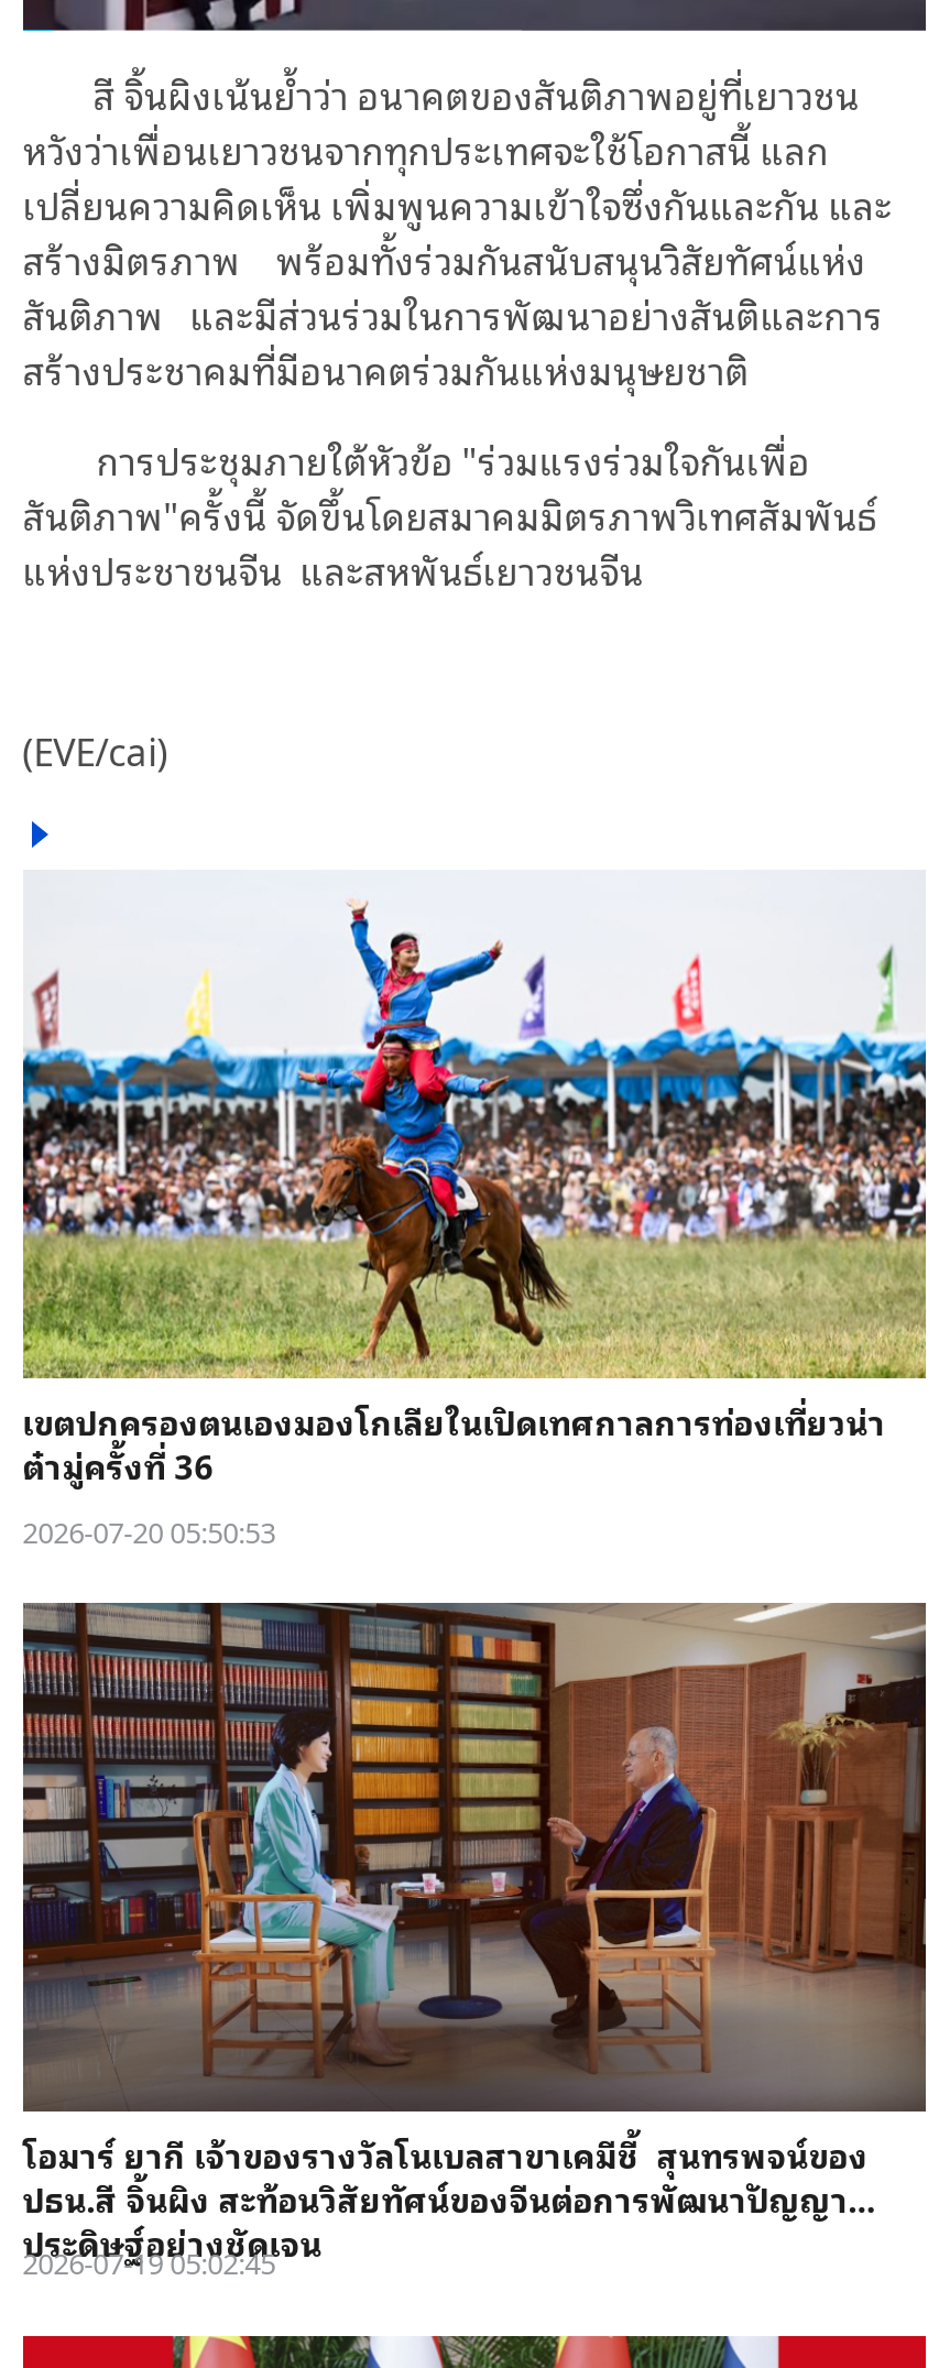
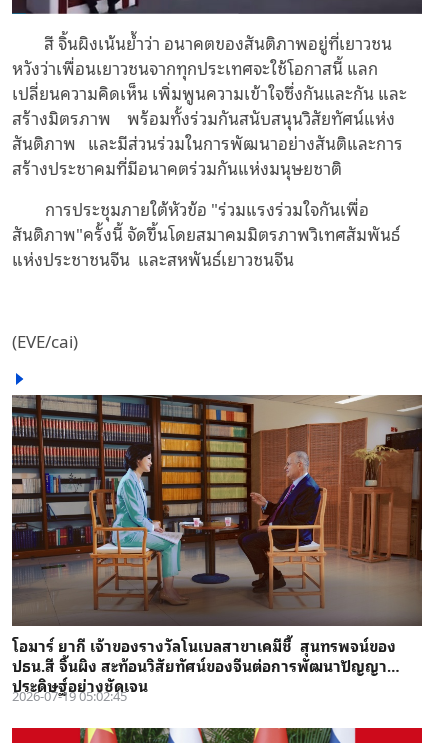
[21,898,928,1554] [image] | เขตปกครองตนเองมองโกเลียในเปิดเทศกาลการท่องเที่ยวน่า | ต๋ามู่ครั้งที่ 36 | 2026-07-20 05:50:53 -> none

